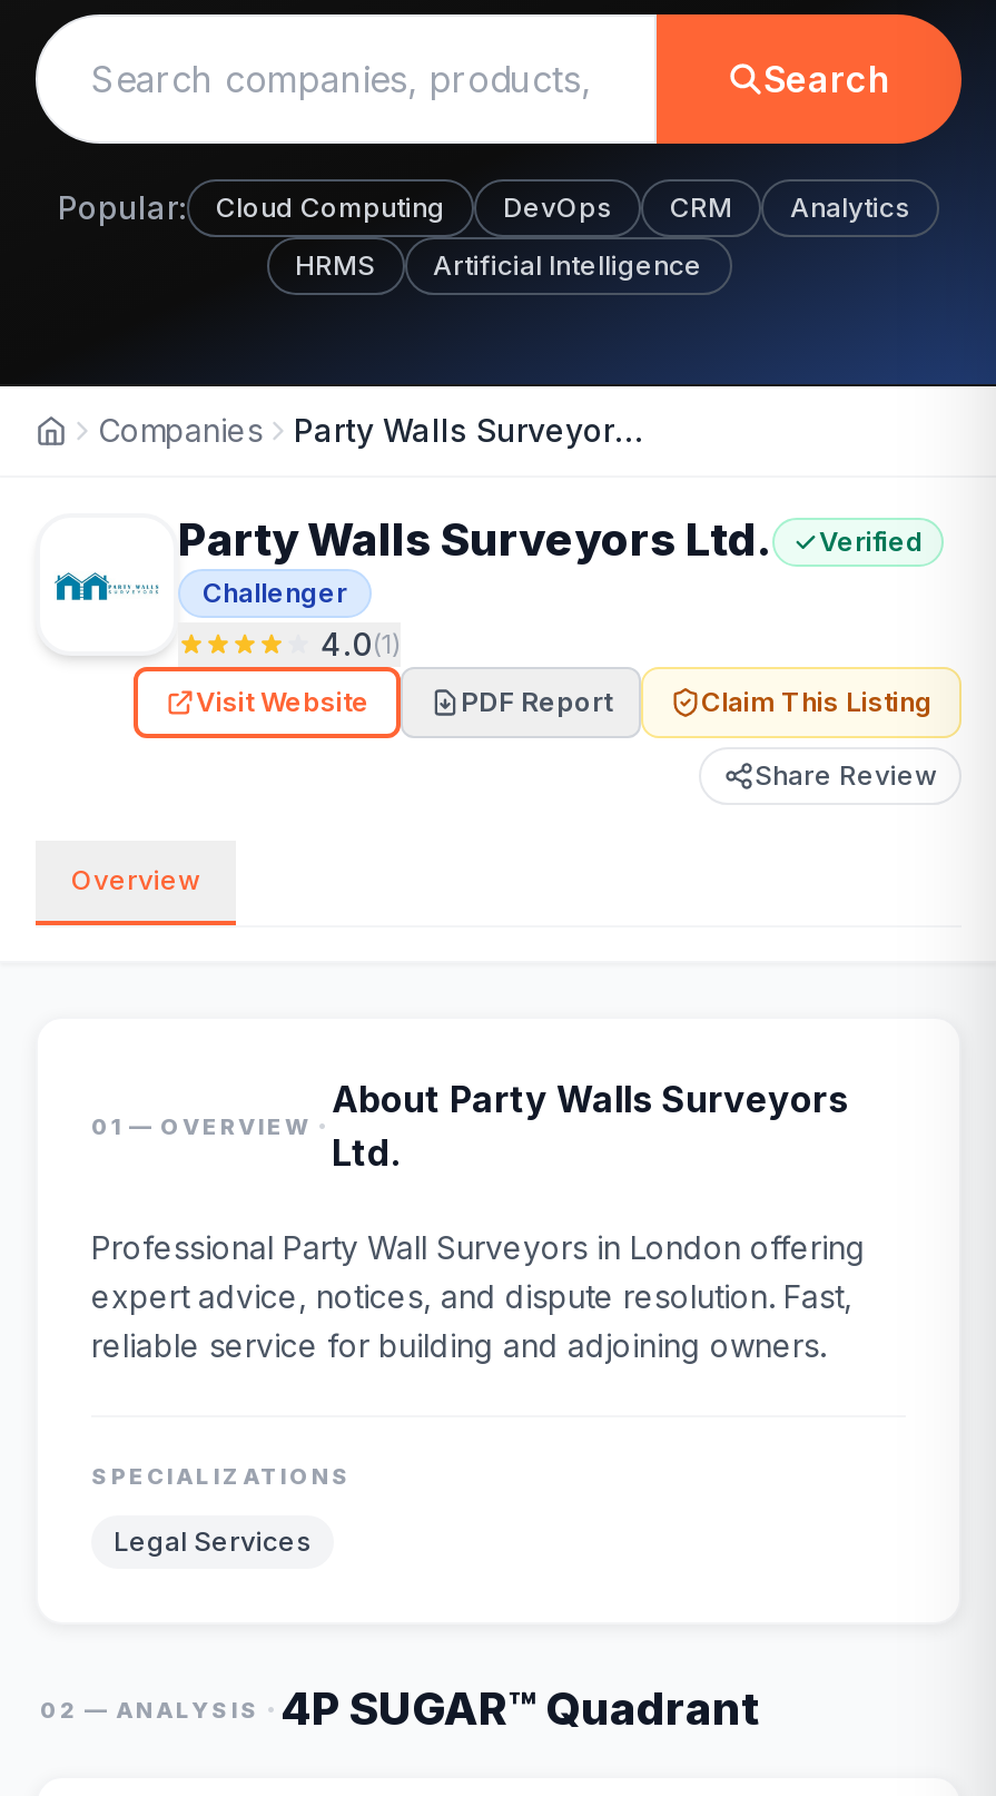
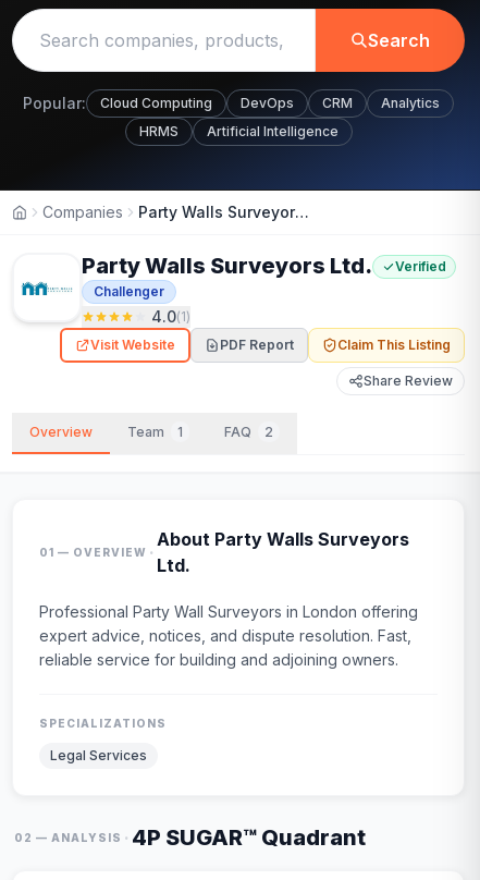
none -> [127,424,273,440] Team | 1 | FAQ | 2

